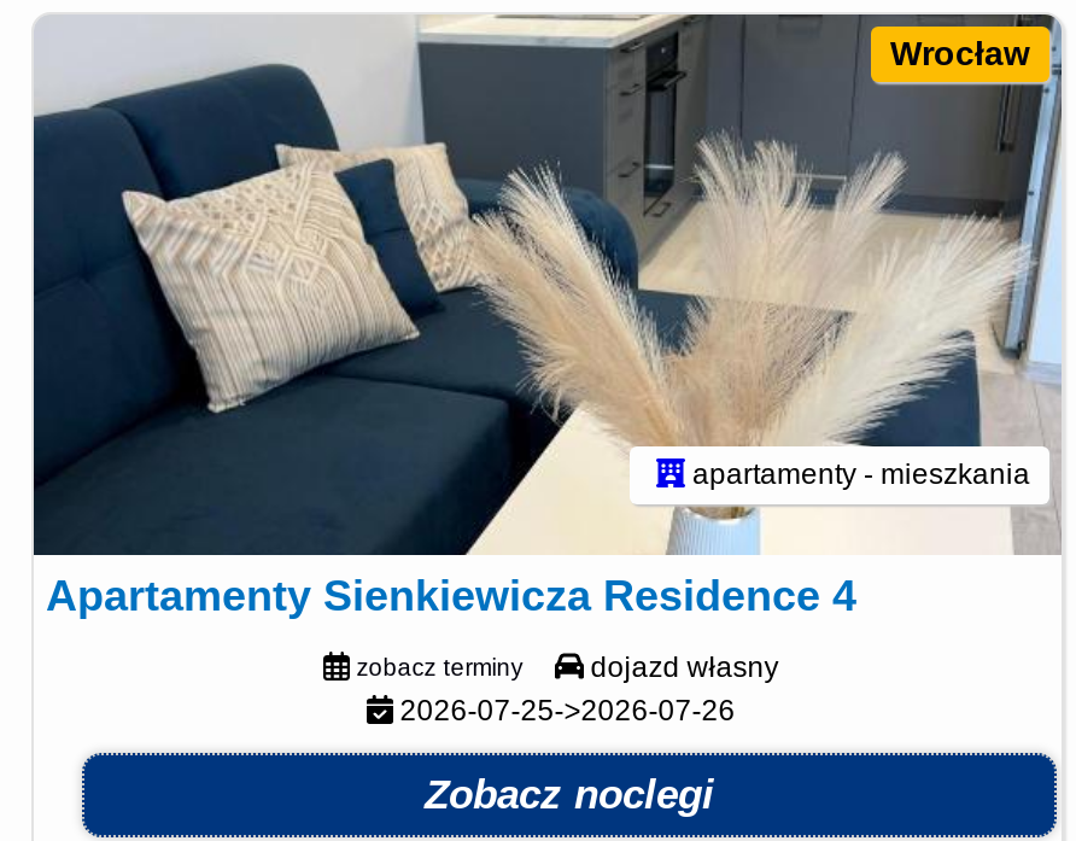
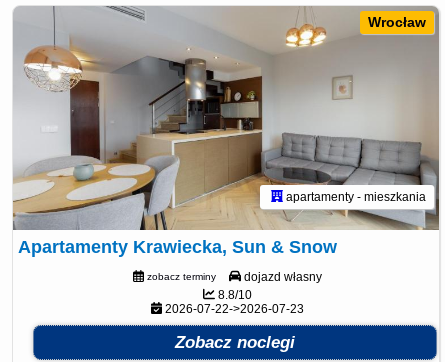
[31,14,1062,620] [image] | Apartamenty Sienkiewicza Residence 4 -> [12,6,440,257] [image] | Apartamenty Krawiecka, Sun & Snow
[400,695,735,729] 2026-07-25->2026-07-26 -> [165,288,304,315] 8.8/10 | 2026-07-22->2026-07-23

